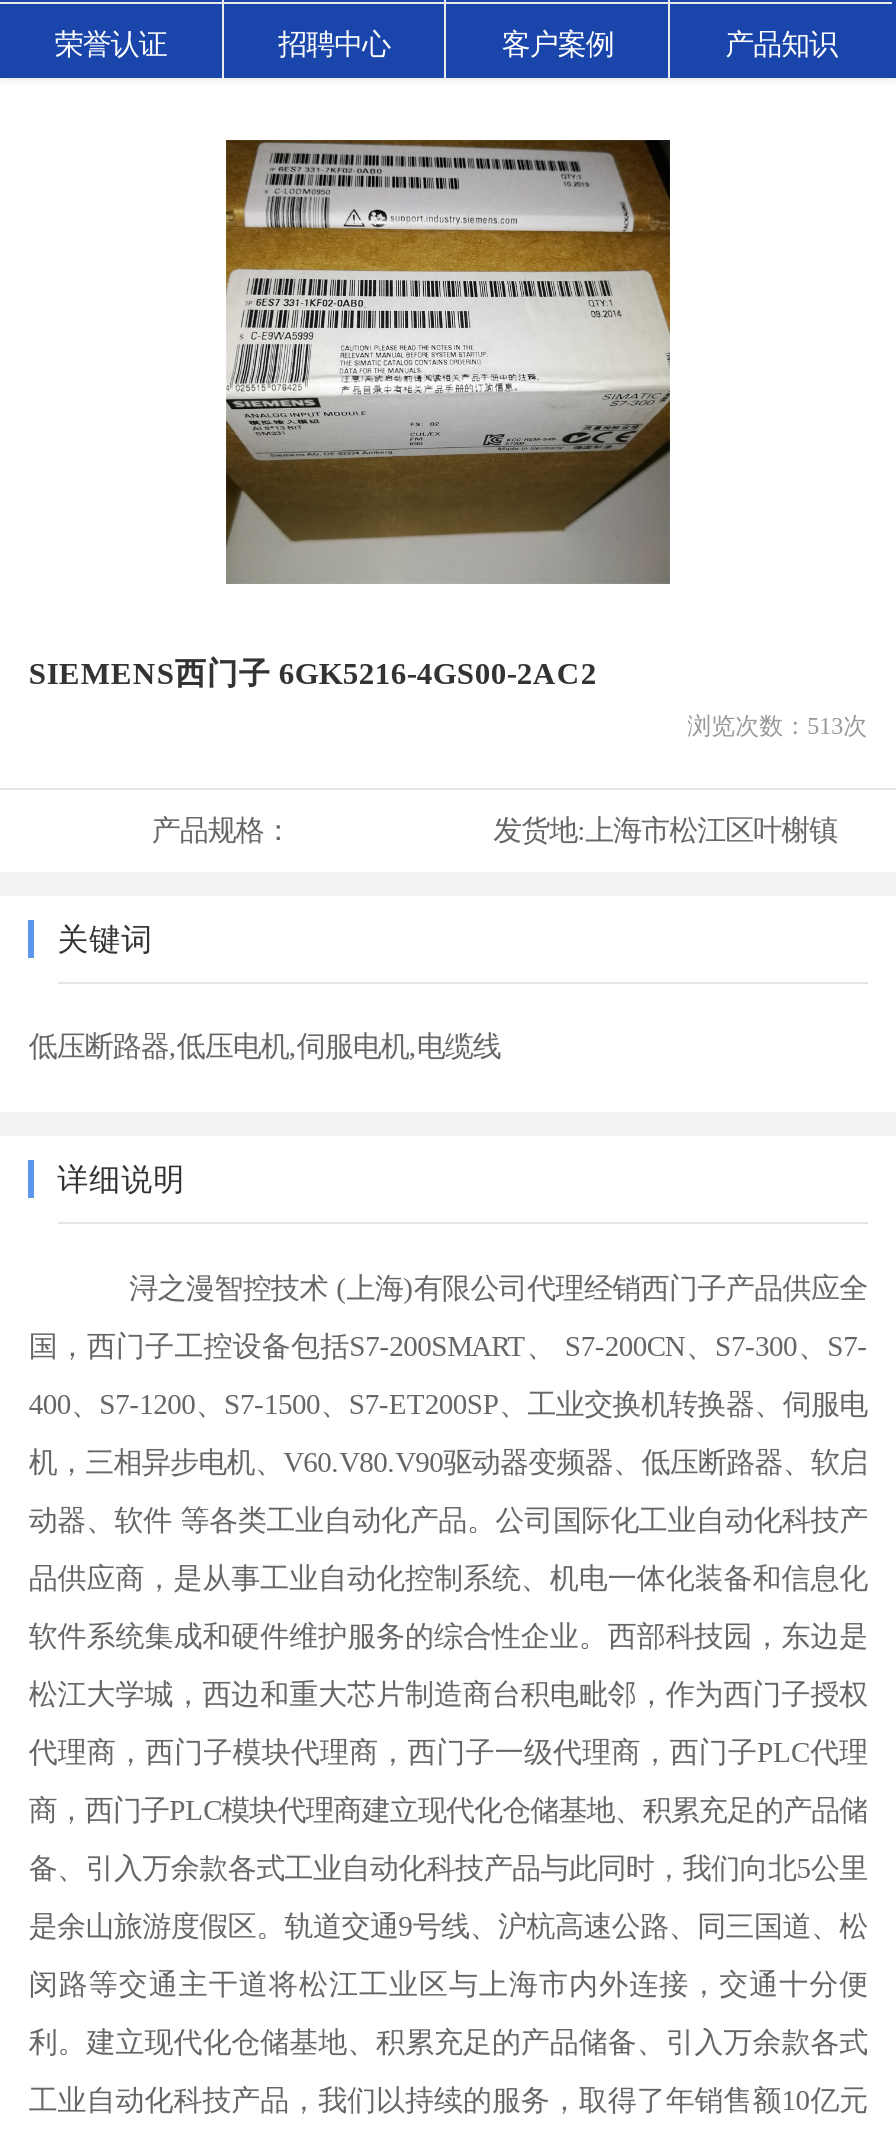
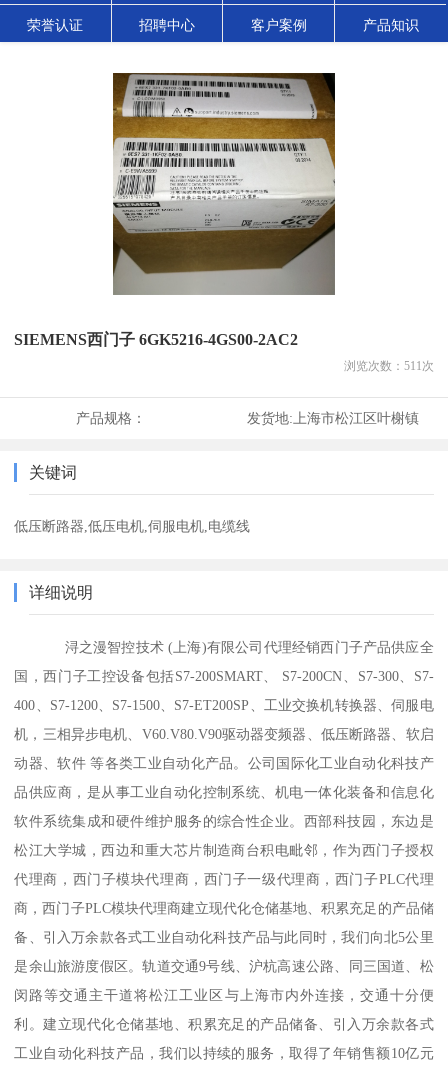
[687,712,867,740] 浏览次数：513次 -> [344,359,434,373] 浏览次数：511次

